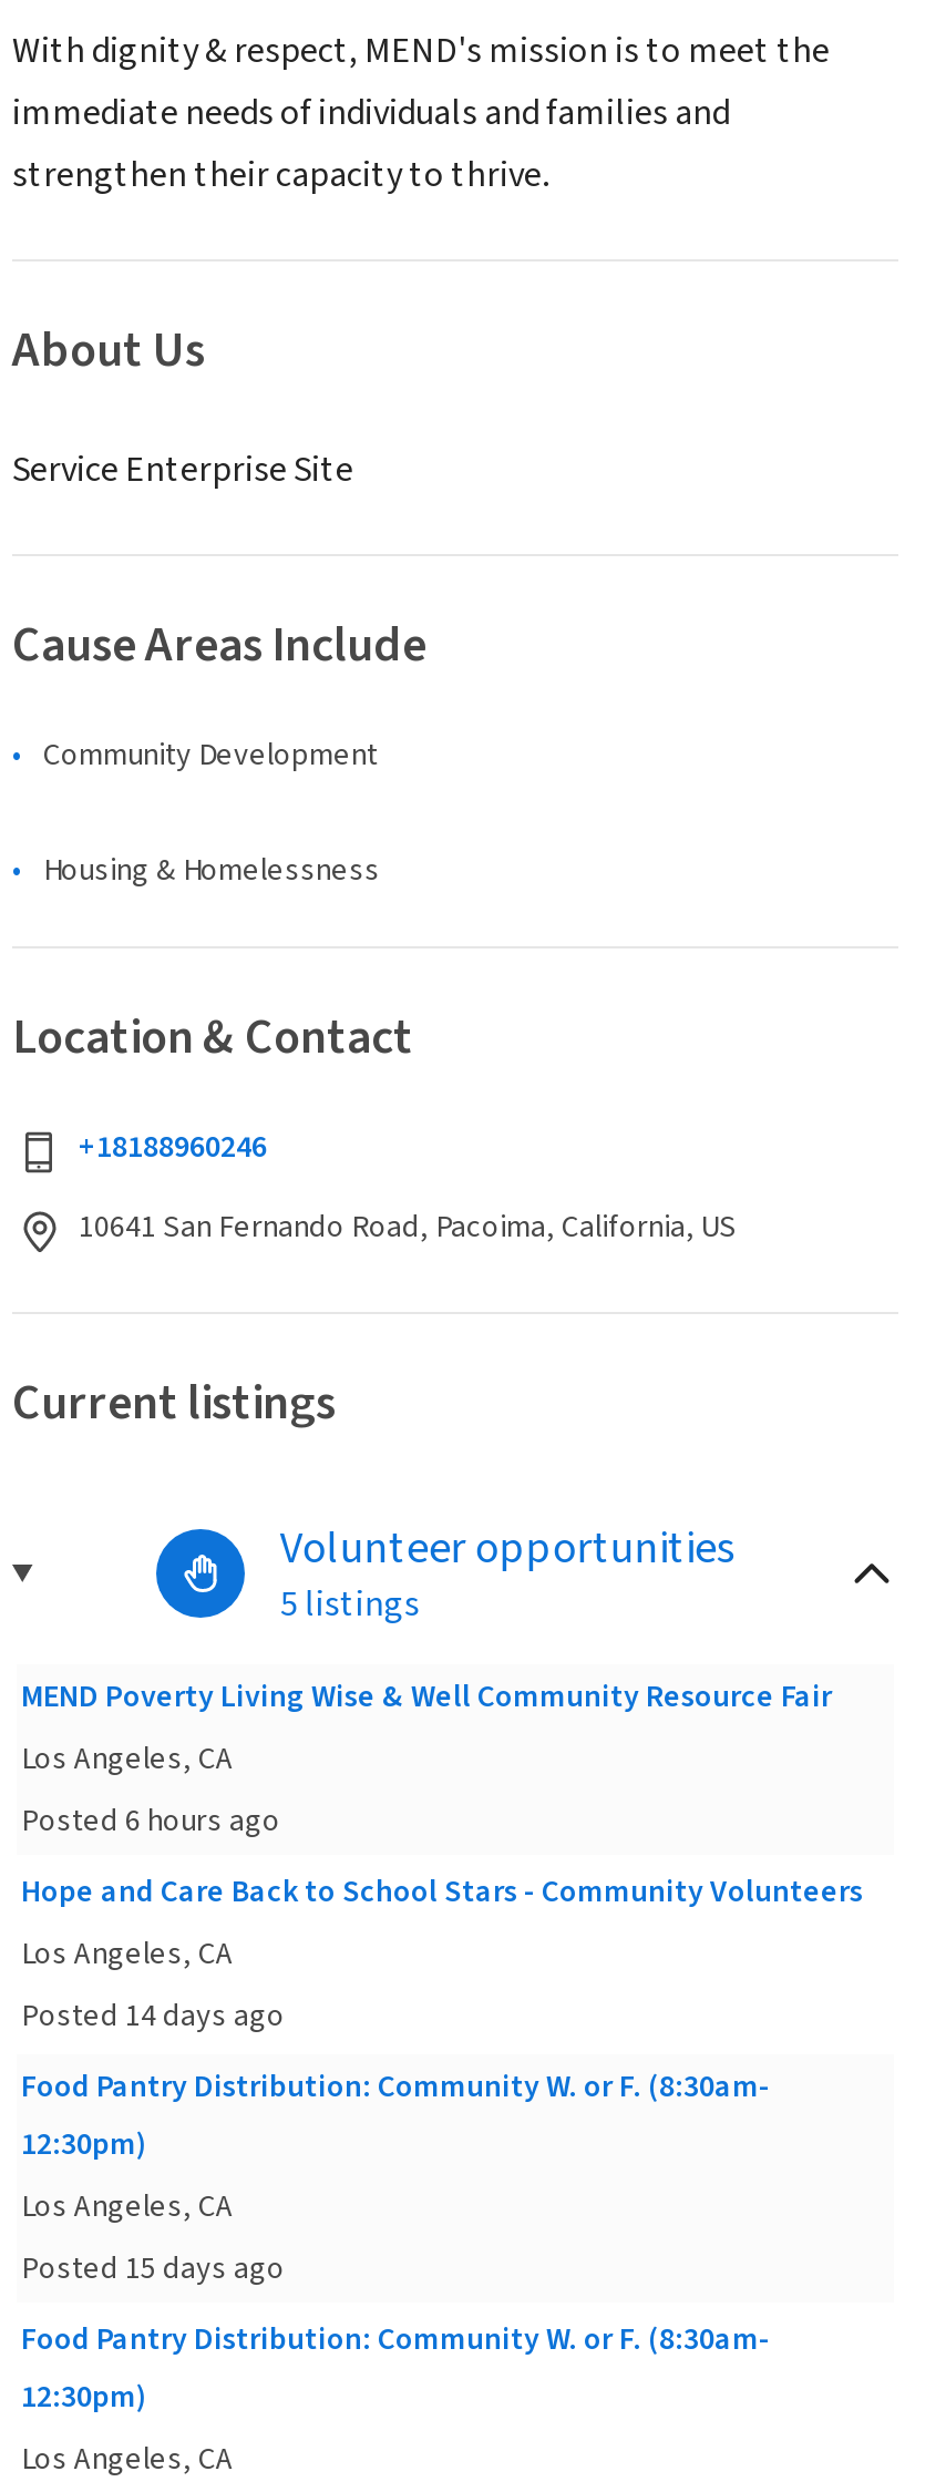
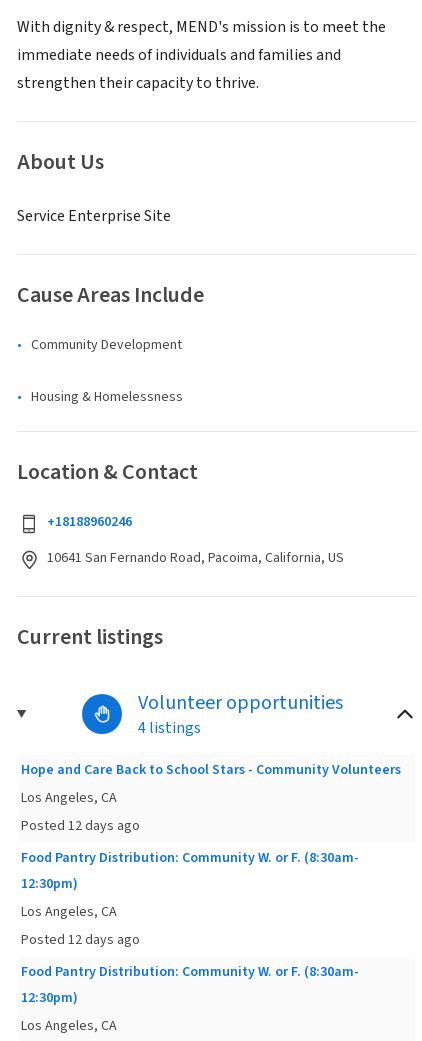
[21,1580,832,1844] 5 listings | MEND Poverty Living Wise & Well Community Resource Fair | Los Angeles, CA | Posted 6 hours ago -> [138,717,201,739] 4 listings
[21,1994,285,2039] Posted 14 days ago -> [21,816,140,836] Posted 12 days ago
[21,2247,285,2291] Posted 15 days ago -> [21,930,140,950] Posted 12 days ago

